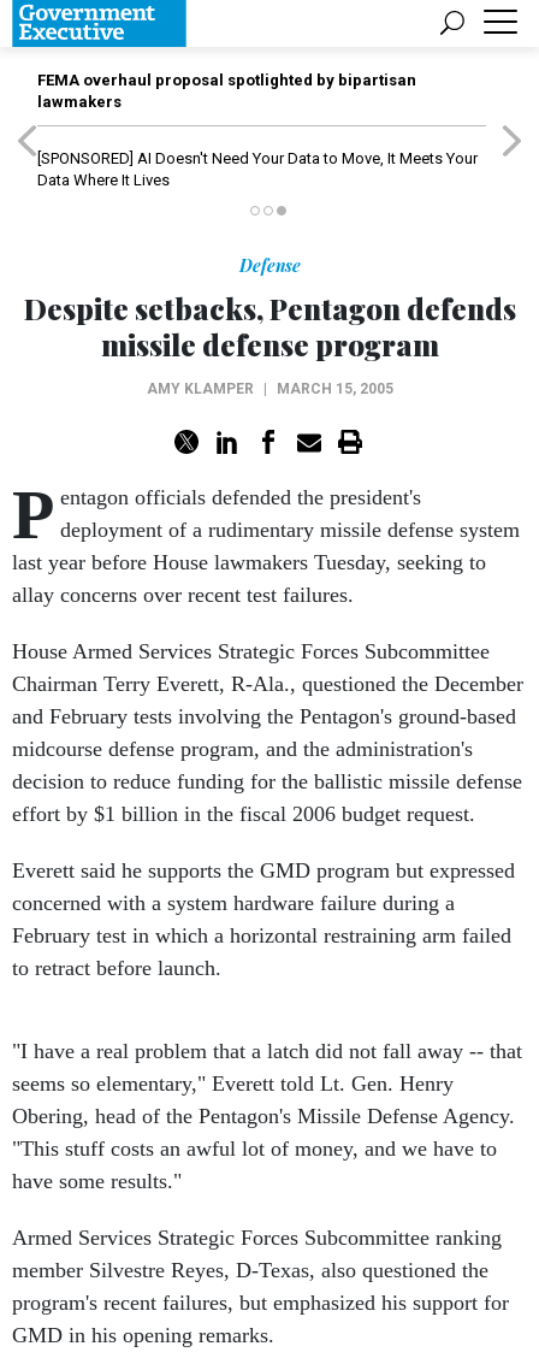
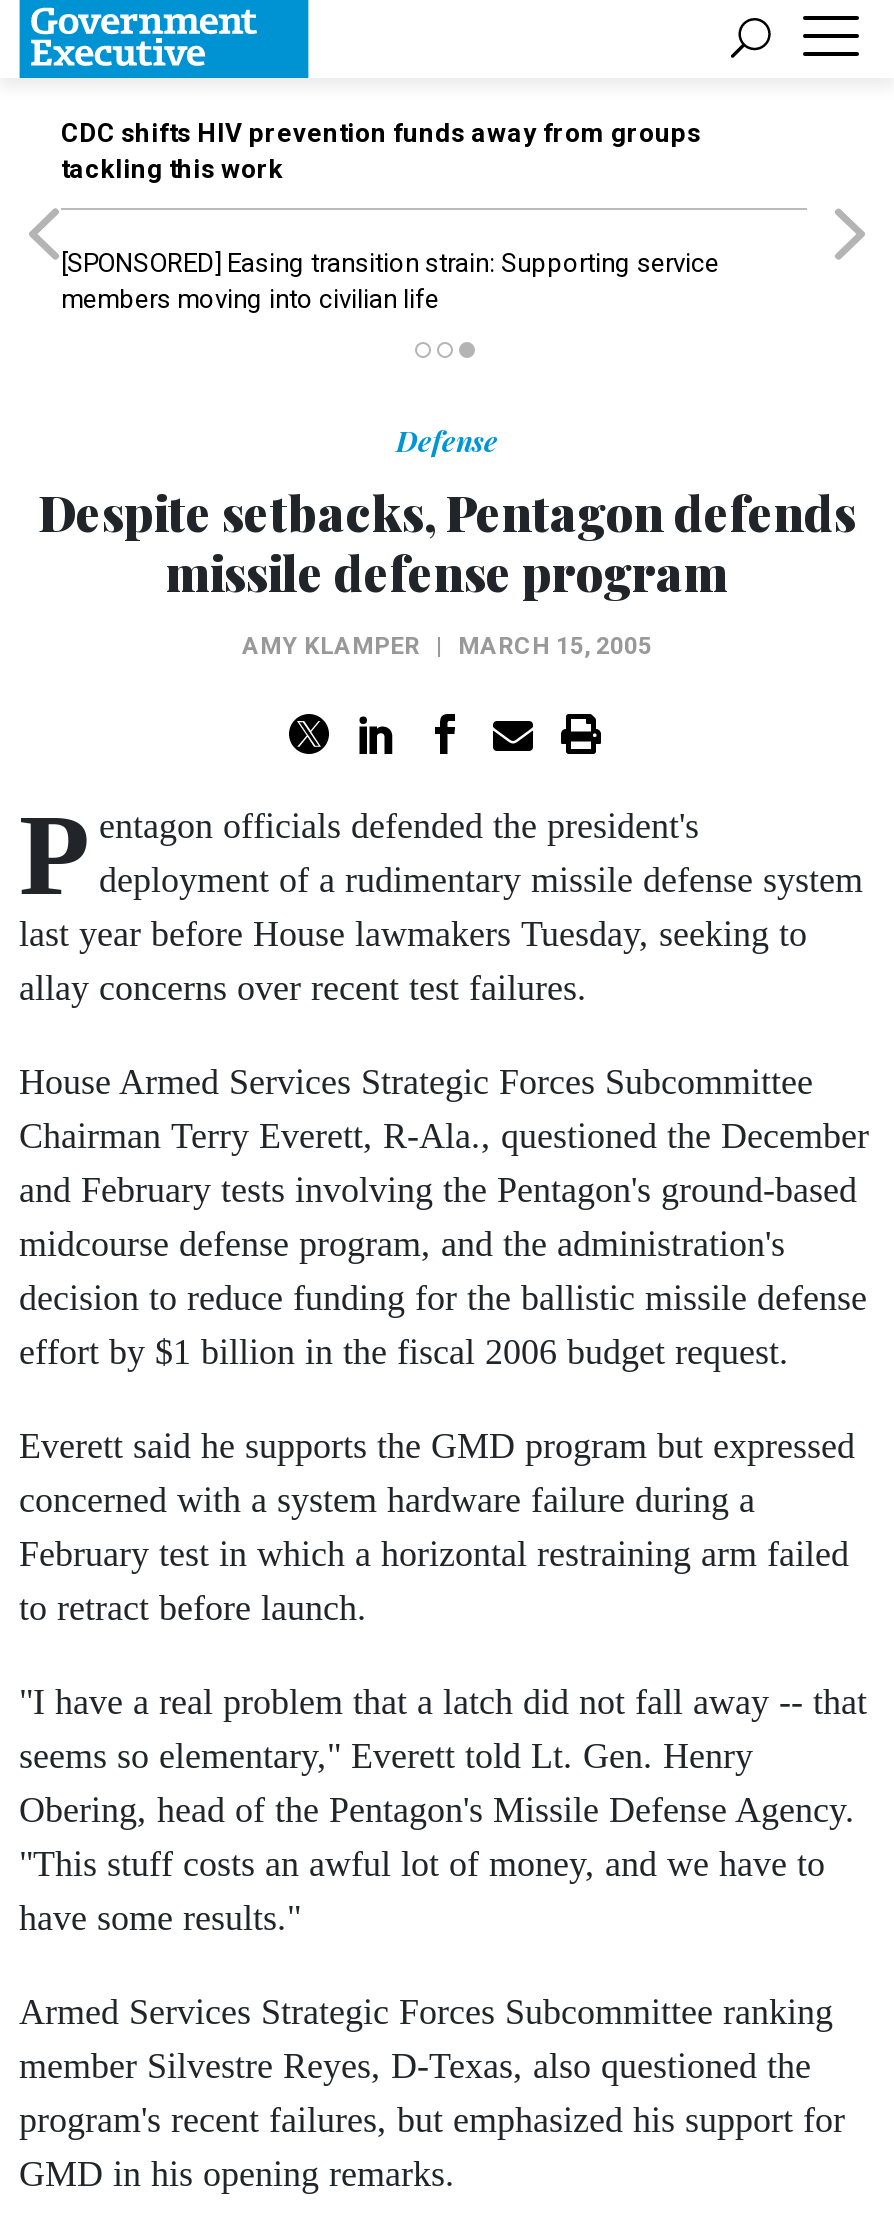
[37,71,416,111] FEMA overhaul proposal spotlighted by bipartisan | lawmakers -> [61,118,701,184] CDC shifts HIV prevention funds away from groups | tackling this work
[37,149,478,189] [SPONSORED] AI Doesn't Need Your Data to Move, It Meets Your | Data Where It Lives -> [61,248,719,314] [SPONSORED] Easing transition strain: Supporting service | members moving into civilian life

